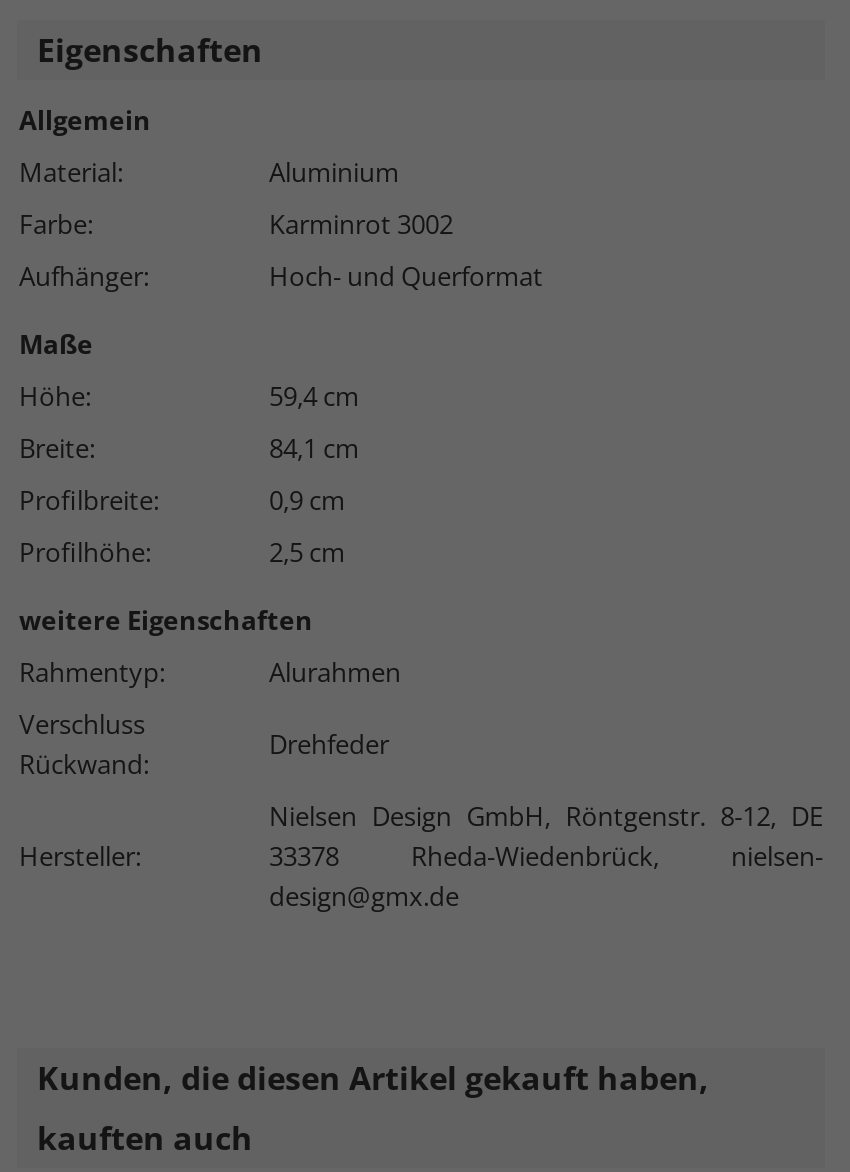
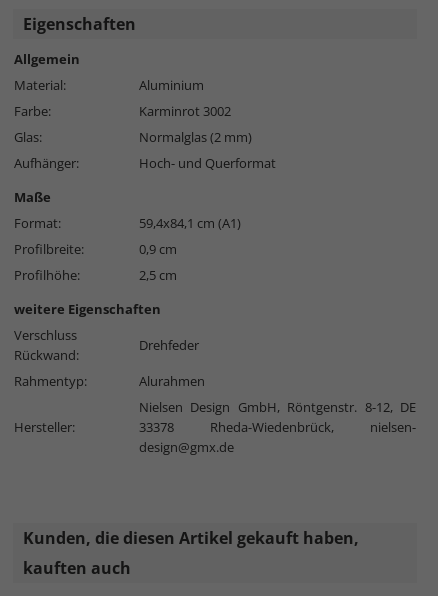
none -> [14,128,252,146] Glas: | Normalglas (2 mm)
moved [19,258,543,362] -> [14,154,276,206]: Aufhänger: | Hoch- und Querformat | Maße
[19,378,359,466] Höhe: | 59,4 cm | Breite: | 84,1 cm -> [14,214,241,232] Format: | 59,4x84,1 cm (A1)
moved [19,654,401,690] -> [14,372,205,390]: Rahmentyp: | Alurahmen
moved [19,706,389,782] -> [14,326,199,364]: Verschluss | Rückwand: | Drehfeder

